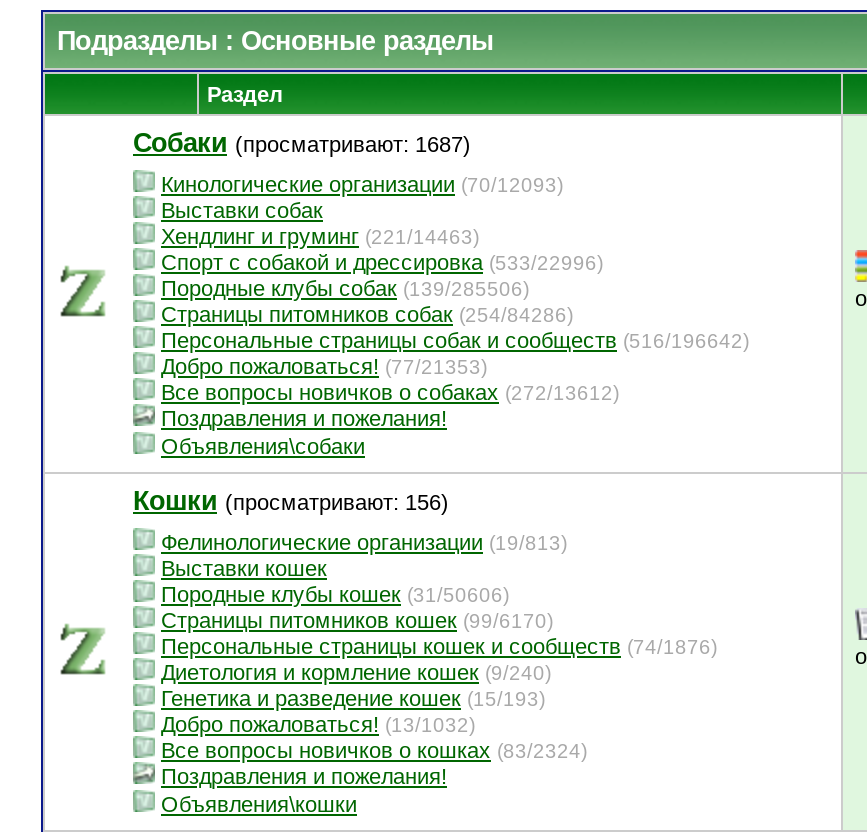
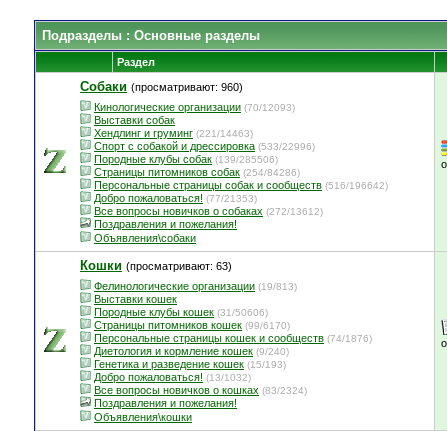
[133,128,471,158] Собаки (просматривают: 1687) -> [80,79,243,94] Собаки (просматривают: 960)
[133,486,449,516] Кошки (просматривают: 156) -> [80,258,232,273] Кошки (просматривают: 63)

